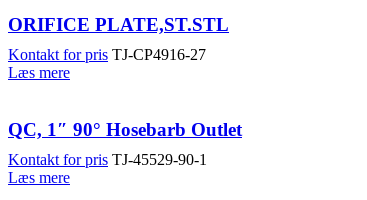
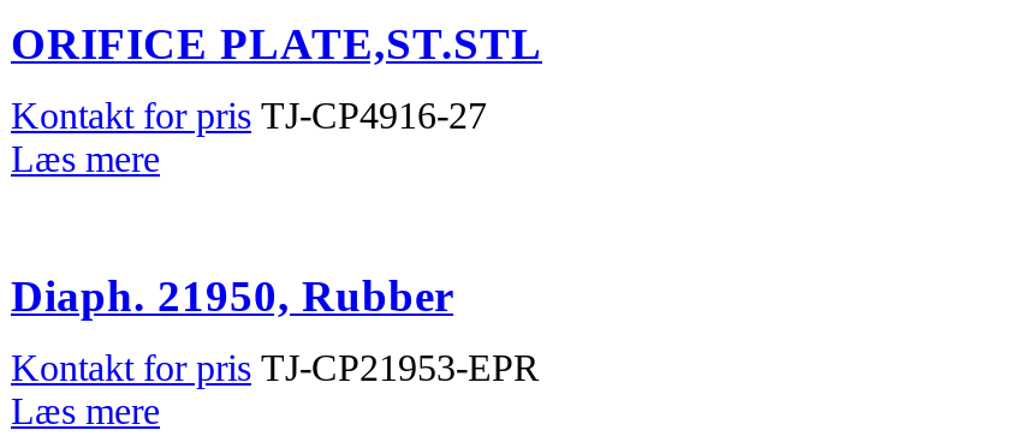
[8,119,242,140] QC, 1″ 90° Hosebarb Outlet -> [11,270,453,320] Diaph. 21950, Rubber
[8,151,207,168] Kontakt for pris TJ-45529-90-1 -> [11,347,540,387] Kontakt for pris TJ-CP21953-EPR

